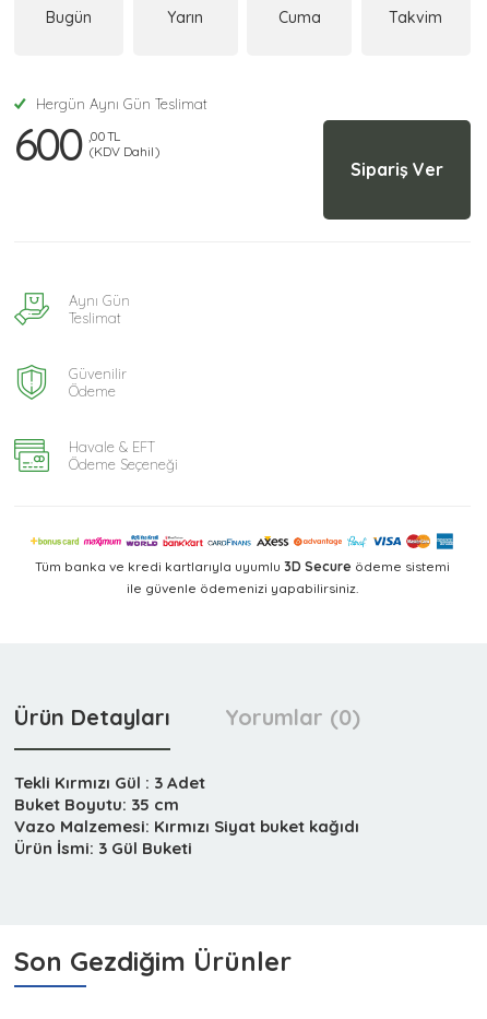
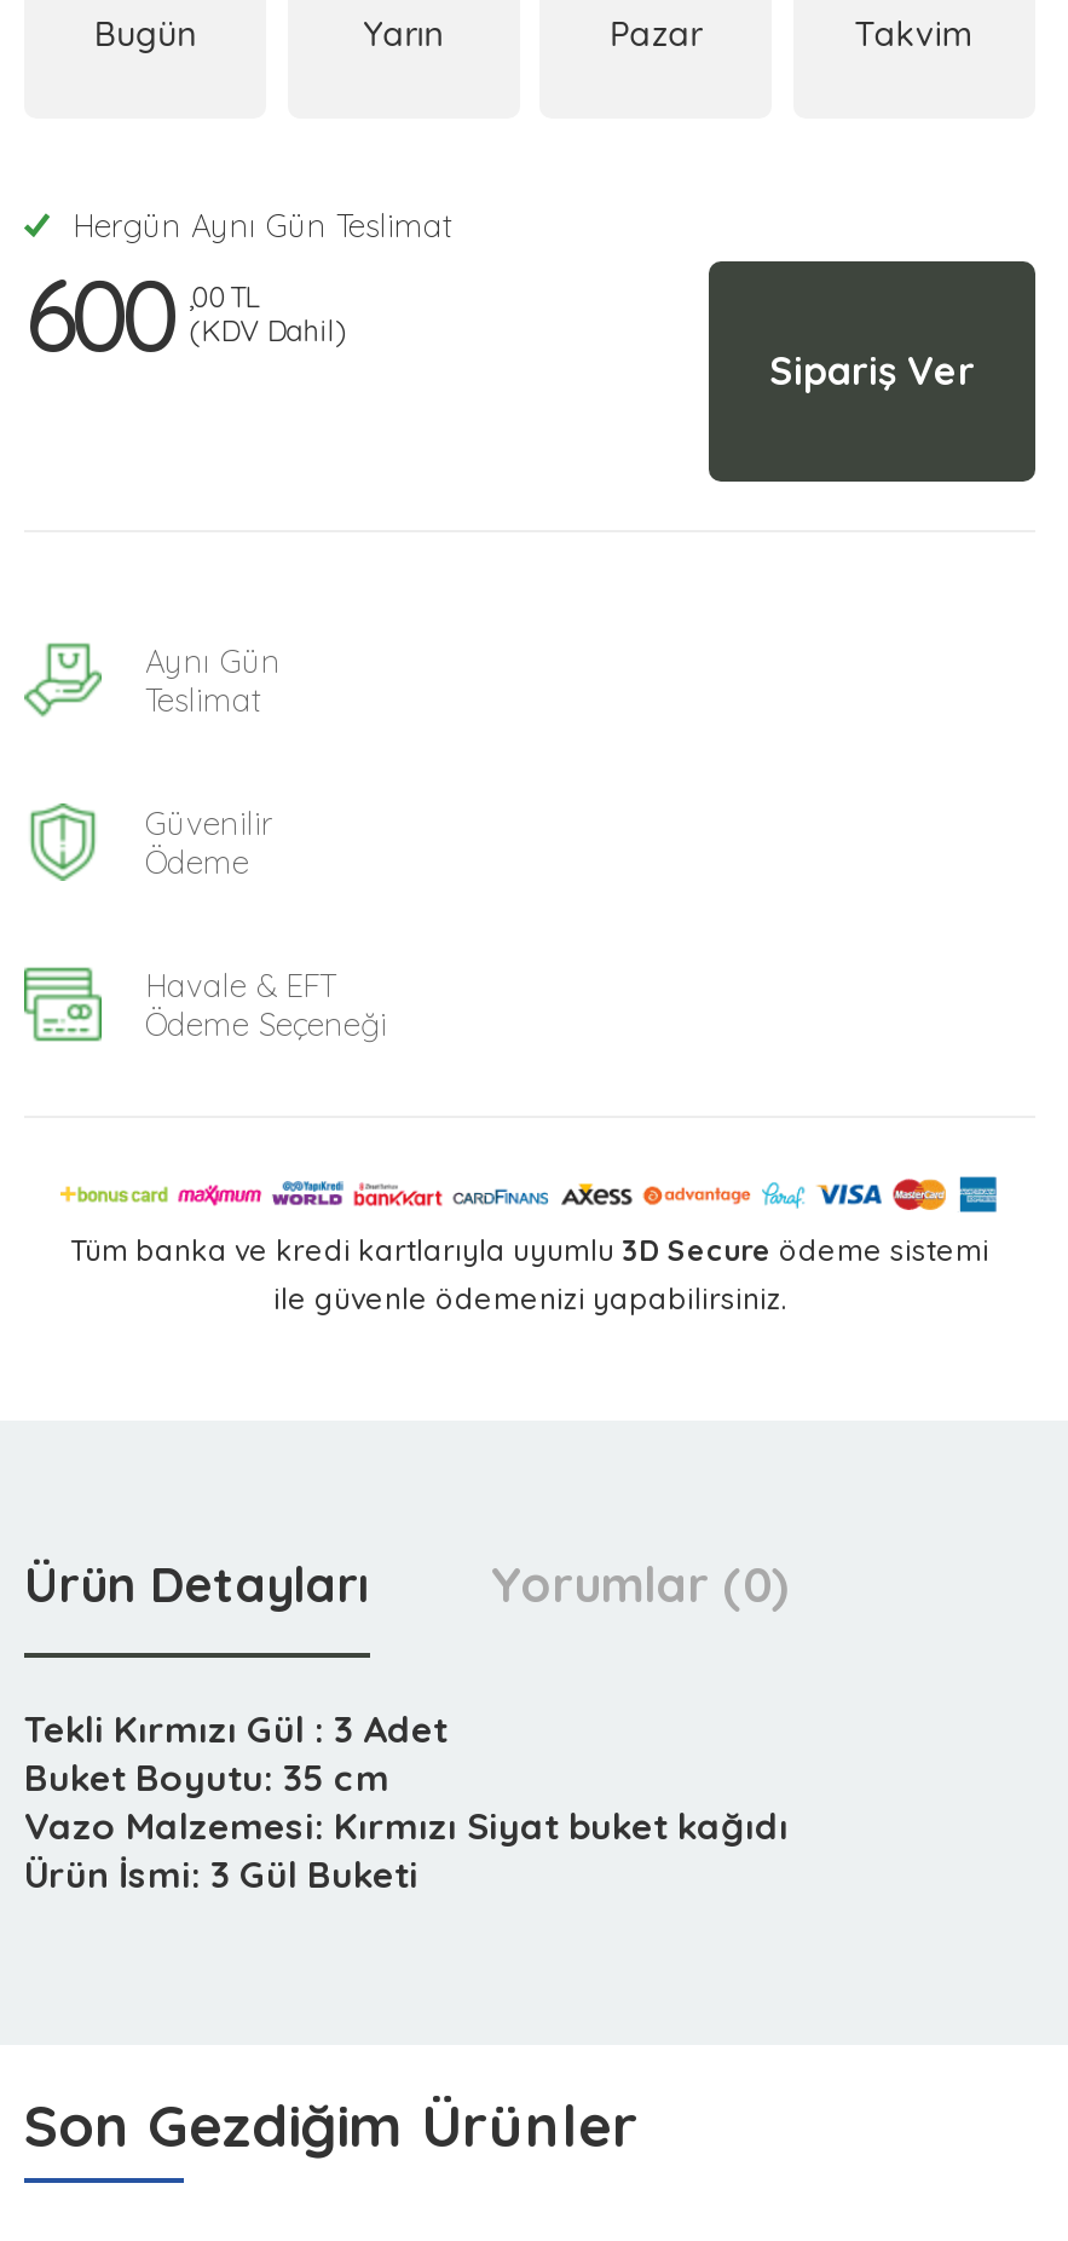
[278,8,321,28] Cuma -> [610,13,702,57] Pazar

